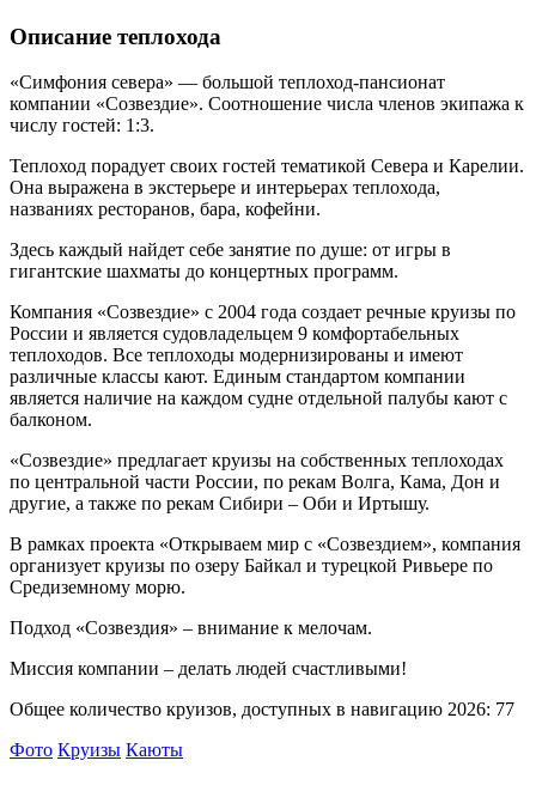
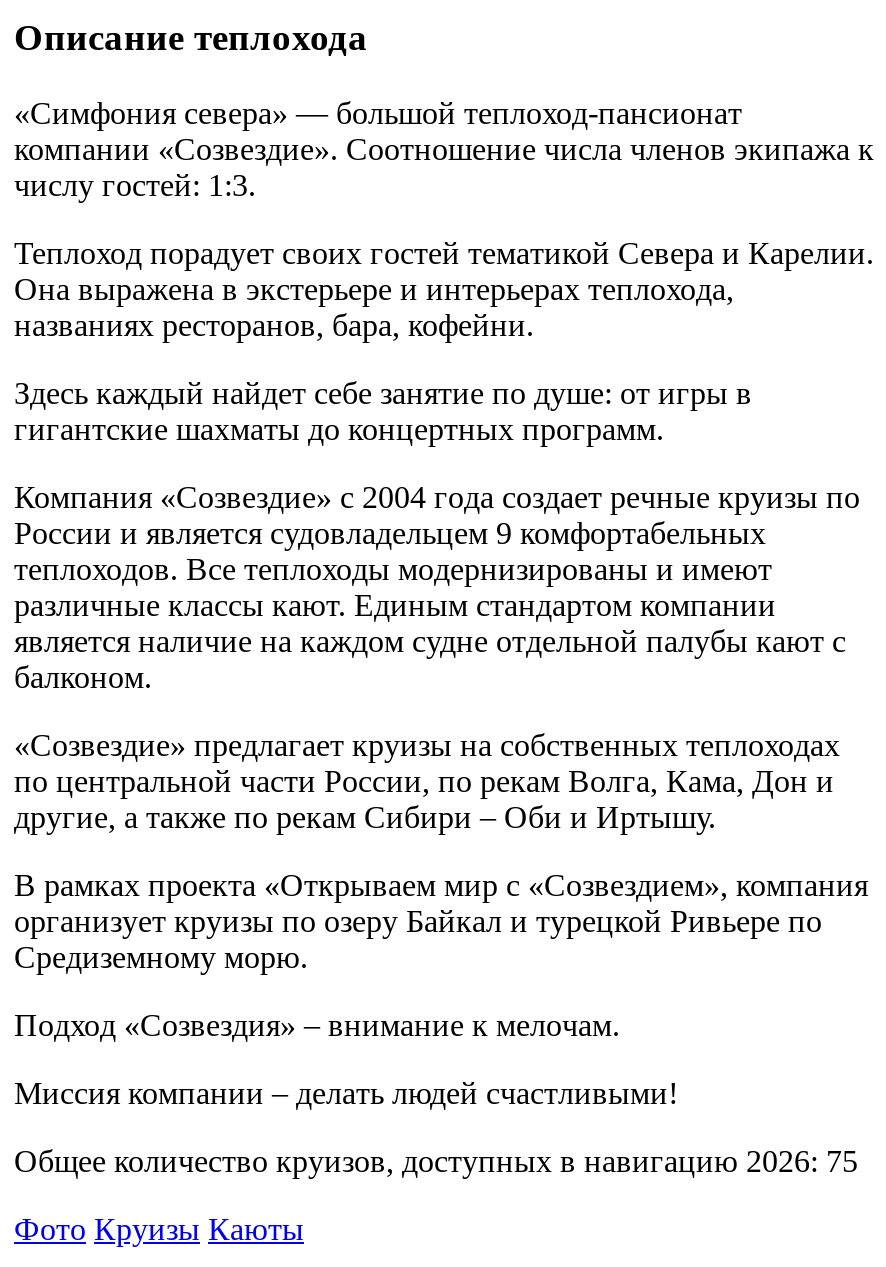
[10,699,514,720] Общее количество круизов, доступных в навигацию 2026: 77 -> [14,1145,858,1179] Общее количество круизов, доступных в навигацию 2026: 75

